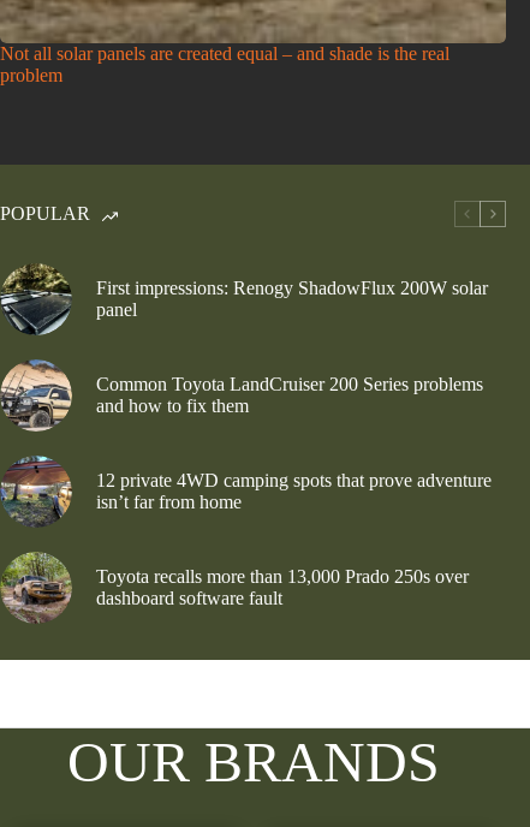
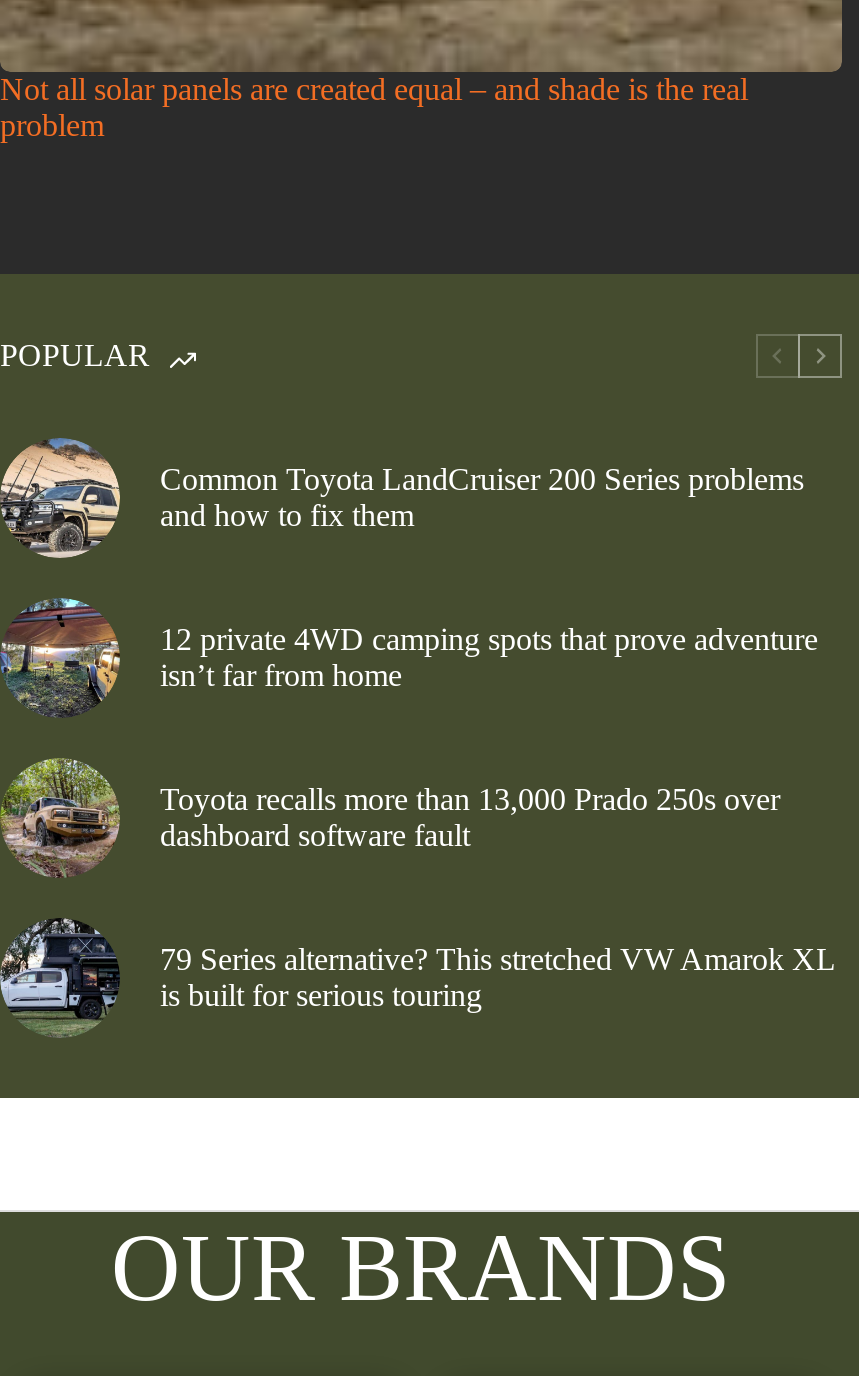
[4,263,488,335] [image] | First impressions: Renogy ShadowFlux 200W solar | panel -> none
moved [0,358,492,608] -> [0,436,818,852]: [image] | Common Toyota LandCruiser 200 Series problems | and how to fix them | 12 private 4WD camping spots that prove adventure | isn’t far from home | Toyota recalls more than 13,000 Prado 250s over | dashboard software fault
none -> [6,918,834,1038] [image] | 79 Series alternative? This stretched VW Amarok XL | is built for serious touring

